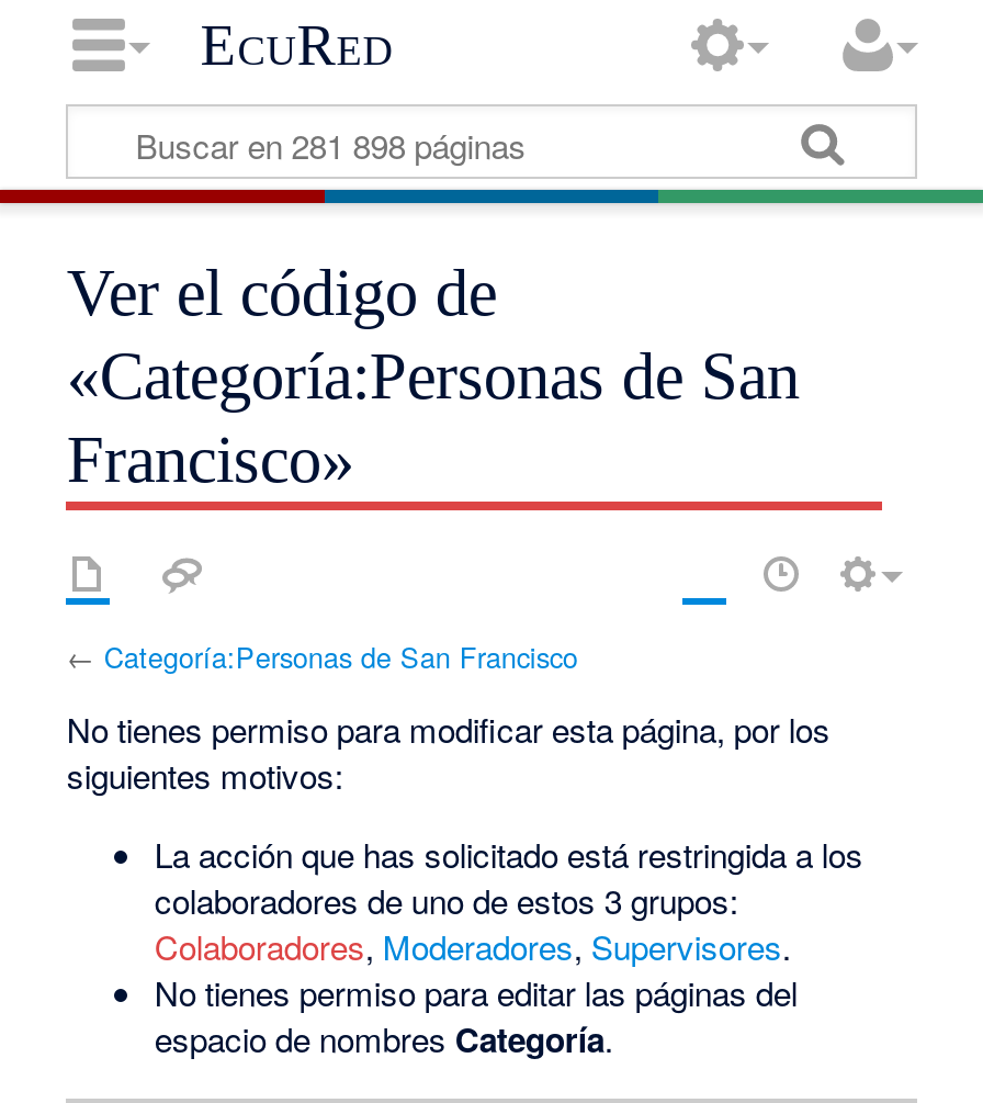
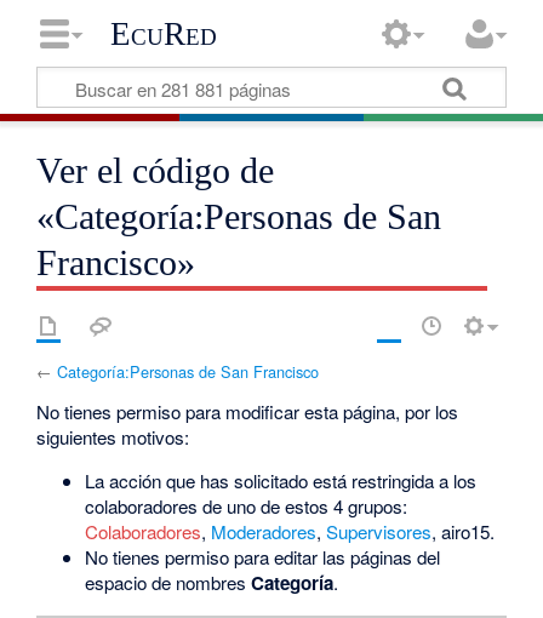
[154,878,791,970] colaboradores de uno de estos 3 grupos: | Colaboradores, Moderadores, Supervisores. -> [85,494,495,544] colaboradores de uno de estos 4 grupos: | Colaboradores, Moderadores, Supervisores, airo15.

